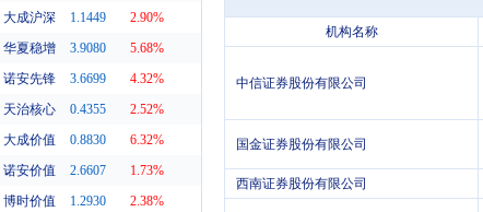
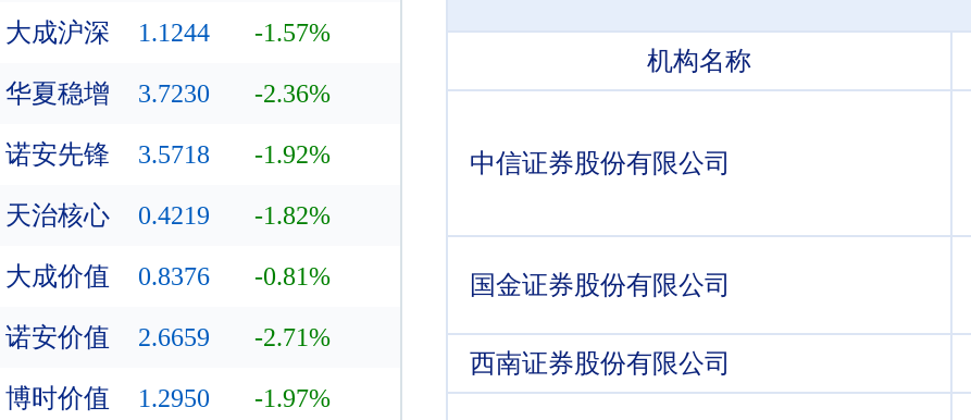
[69,10,105,25] 1.1449 -> [138,17,210,48] 1.1244
[130,10,164,25] 2.90% -> [254,17,331,48] -1.57%
[69,40,105,56] 3.9080 -> [138,78,210,109] 3.7230
[130,40,164,56] 5.68% -> [254,78,331,109] -2.36%
[69,71,105,86] 3.6699 -> [138,139,210,170] 3.5718
[130,71,164,86] 4.32% -> [254,139,331,170] -1.92%
[69,102,105,117] 0.4355 -> [138,200,210,231] 0.4219
[130,102,164,117] 2.52% -> [254,200,331,231] -1.82%
[69,132,105,148] 0.8830 -> [138,261,210,292] 0.8376
[130,132,164,148] 6.32% -> [254,261,331,292] -0.81%
[69,163,105,178] 2.6607 -> [138,322,210,353] 2.6659
[130,163,164,178] 1.73% -> [254,322,331,353] -2.71%
[69,193,105,209] 1.2930 -> [138,383,210,413] 1.2950
[130,193,164,209] 2.38% -> [254,383,331,413] -1.97%

